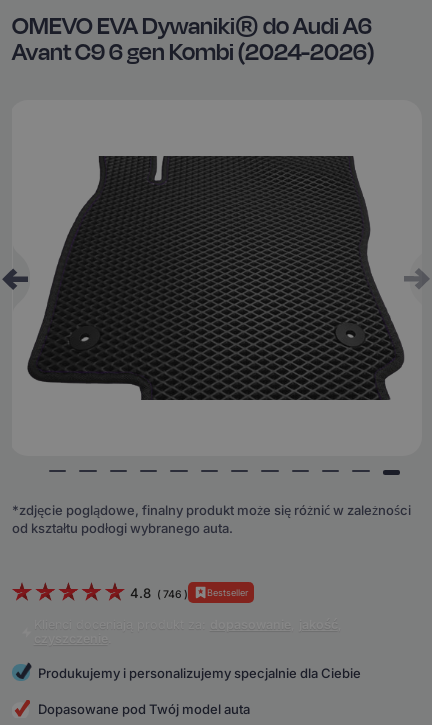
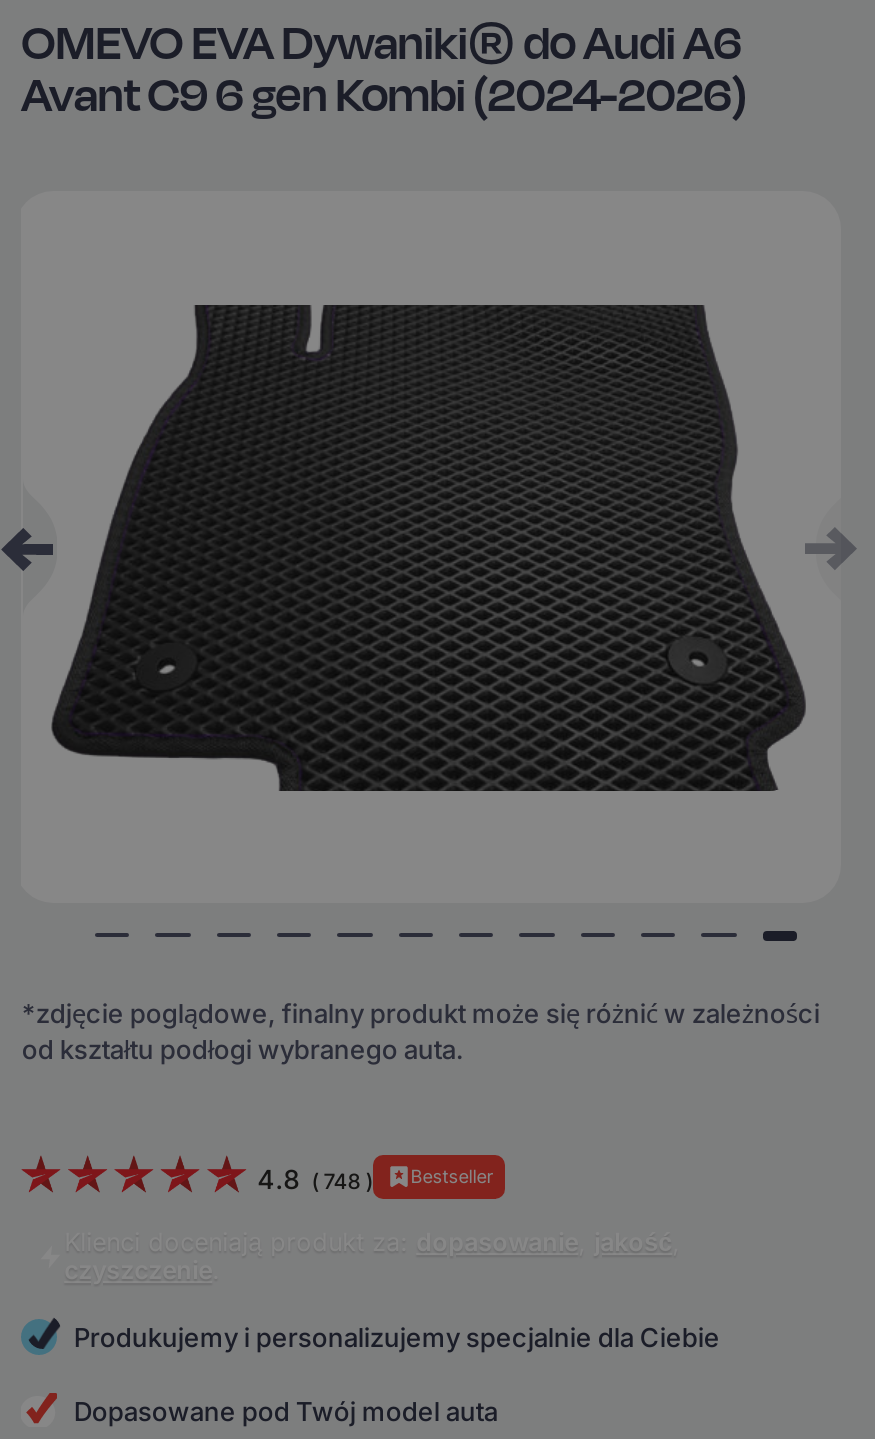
[130,585,248,601] 4.8 ( 746 ) Bestseller -> [257,1163,493,1195] 4.8 ( 748 ) Bestseller

